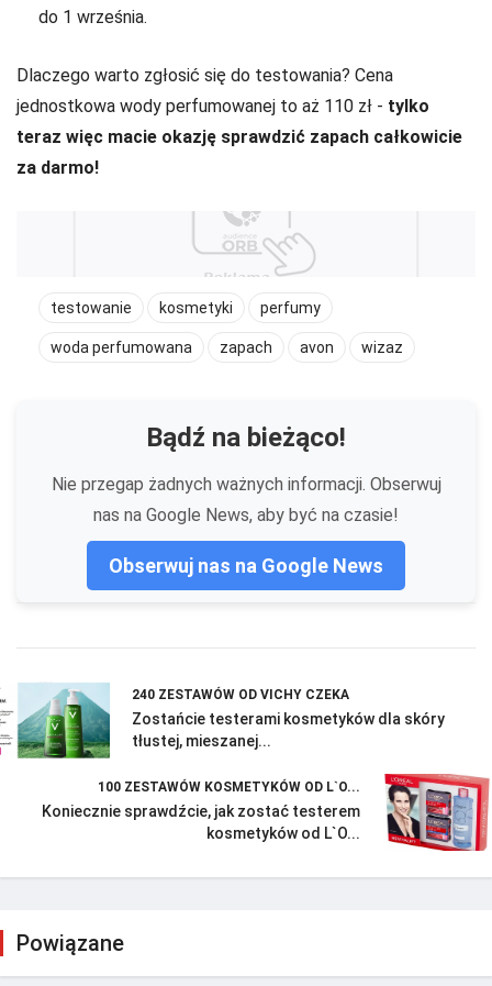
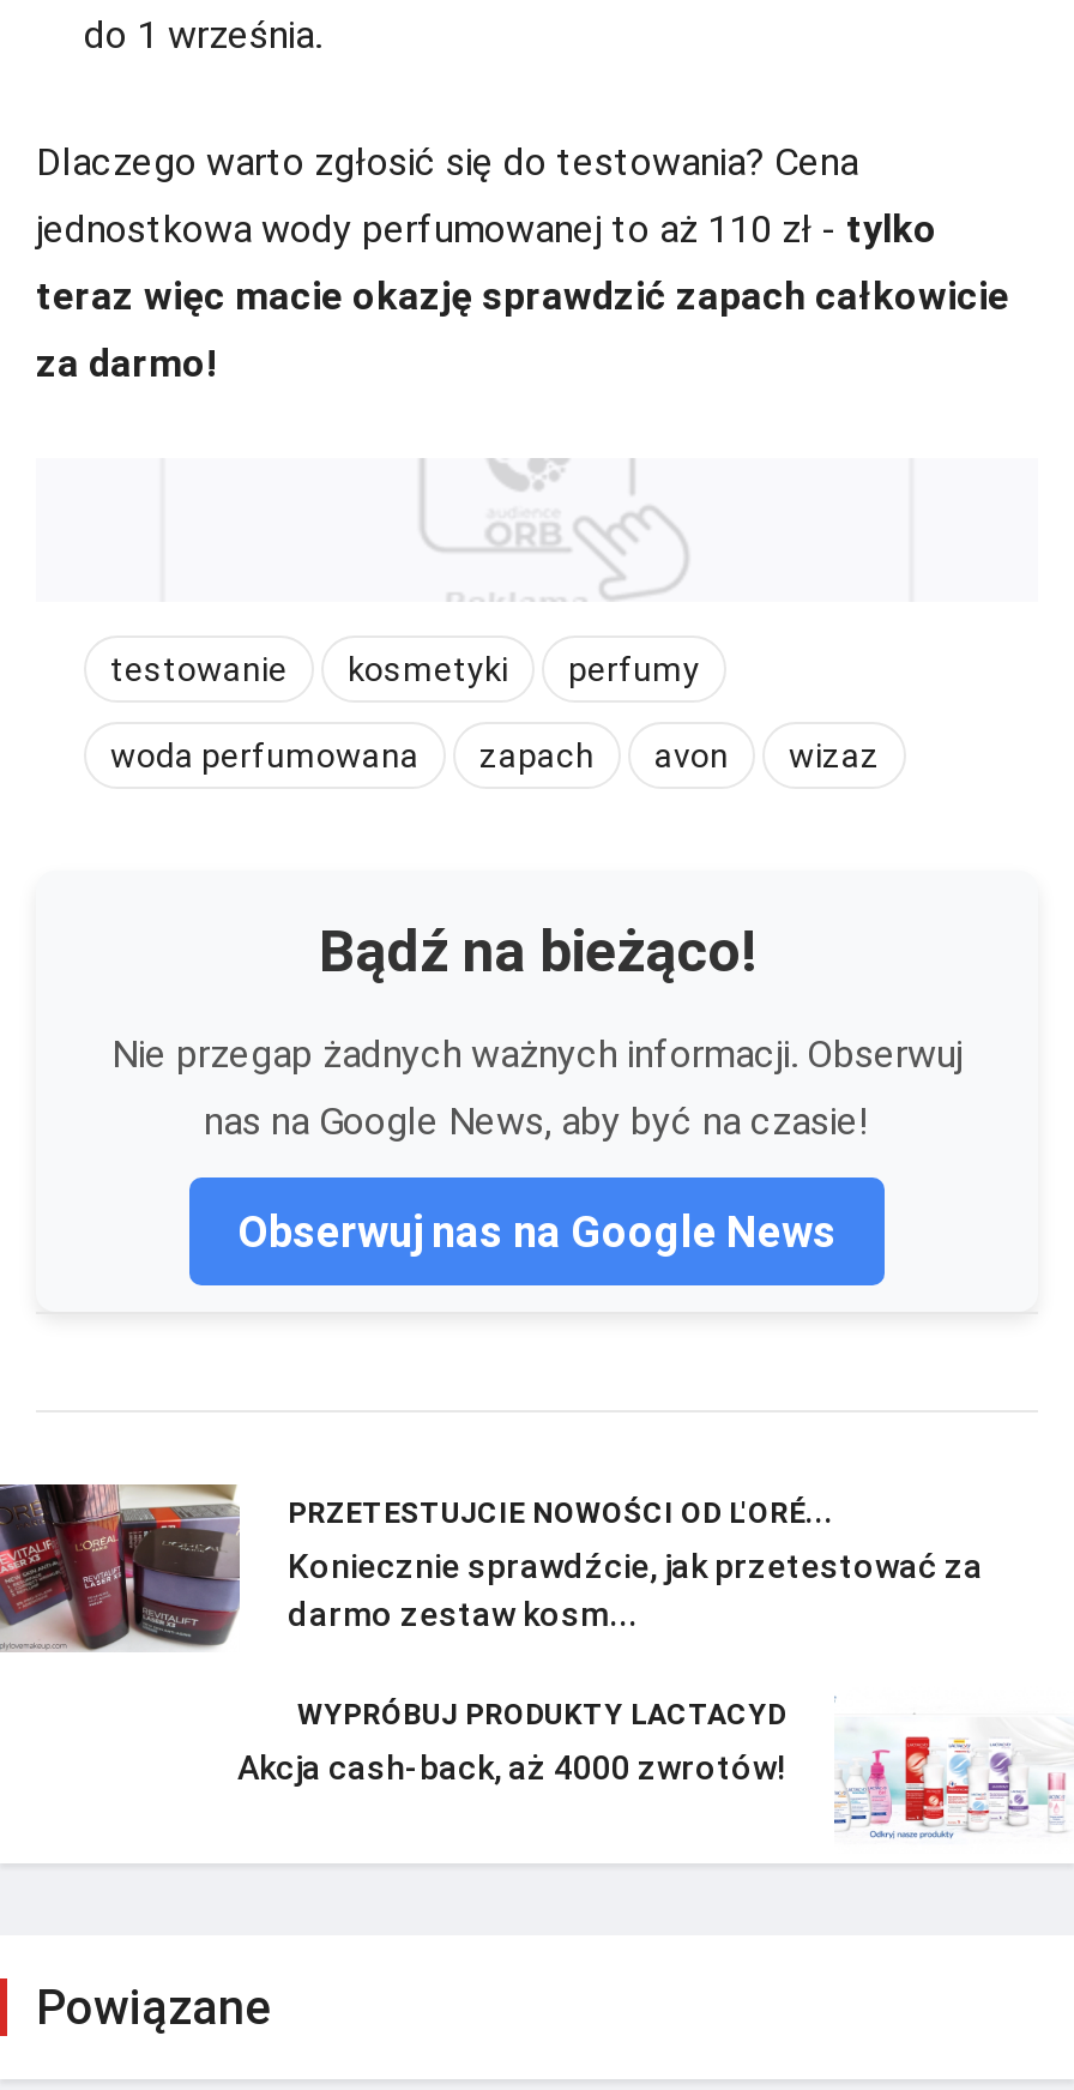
[3,683,360,841] [image] | 100 ZESTAWÓW KOSMETYKÓW OD L`O... | Koniecznie sprawdźcie, jak zostać testerem | kosmetyków od L`O... -> [7,1482,786,1785] [image] | WYPRÓBUJ PRODUKTY LACTACYD | Akcja cash-back, aż 4000 zwrotów!
[132,686,445,749] 240 ZESTAWÓW OD VICHY CZEKA | Zostańcie testerami kosmetyków dla skóry | tłustej, mieszanej... -> [288,1495,983,1632] PRZETESTUJCIE NOWOŚCI OD L'ORÉ... | Koniecznie sprawdźcie, jak przetestować za | darmo zestaw kosm...
[383,773,489,852] [image] -> [832,1686,1067,1839] [image]

